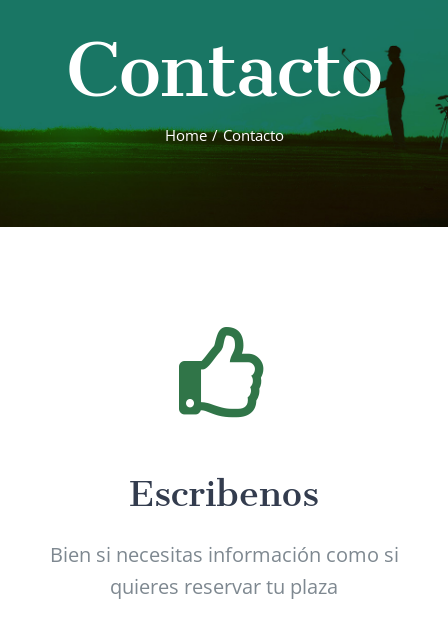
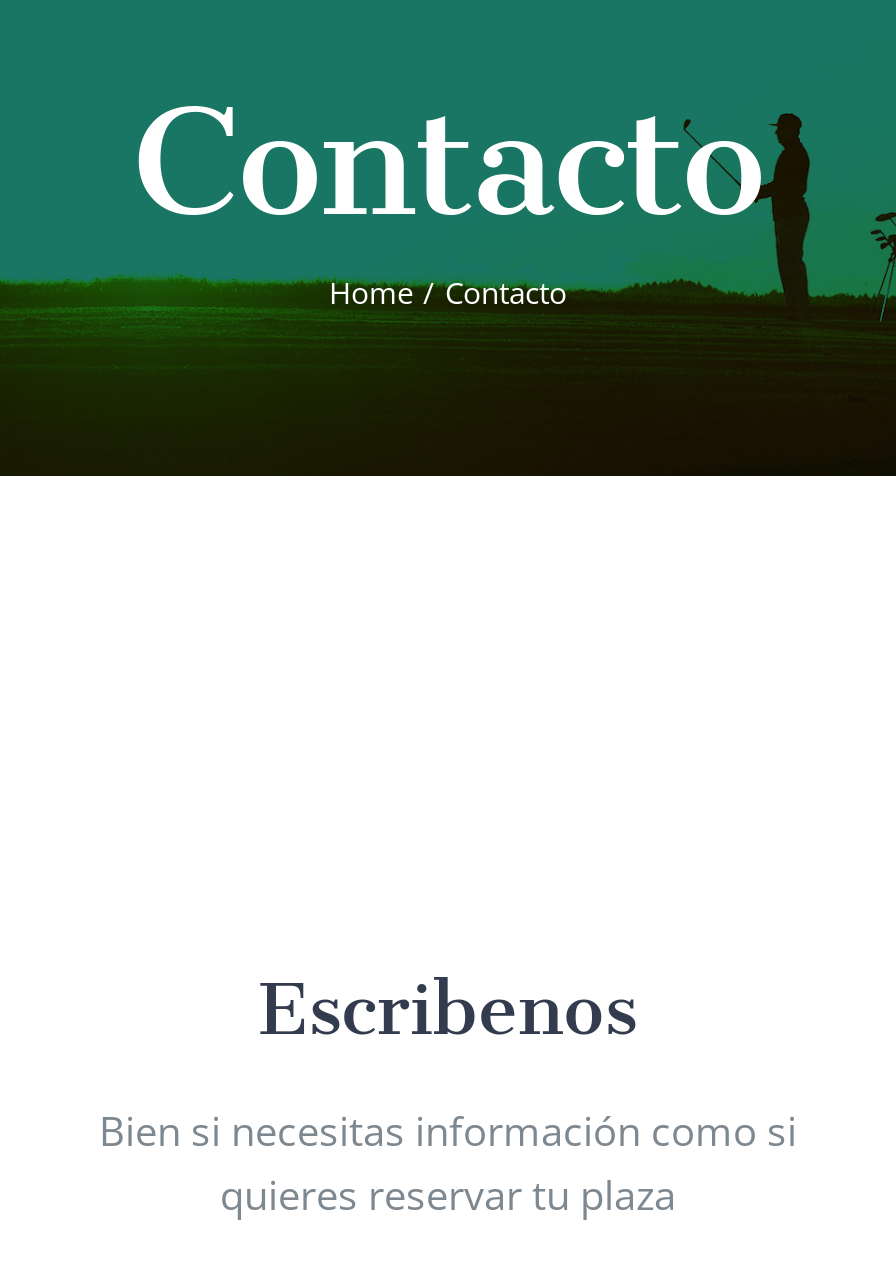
[178,326,264,418] [image] -> none

